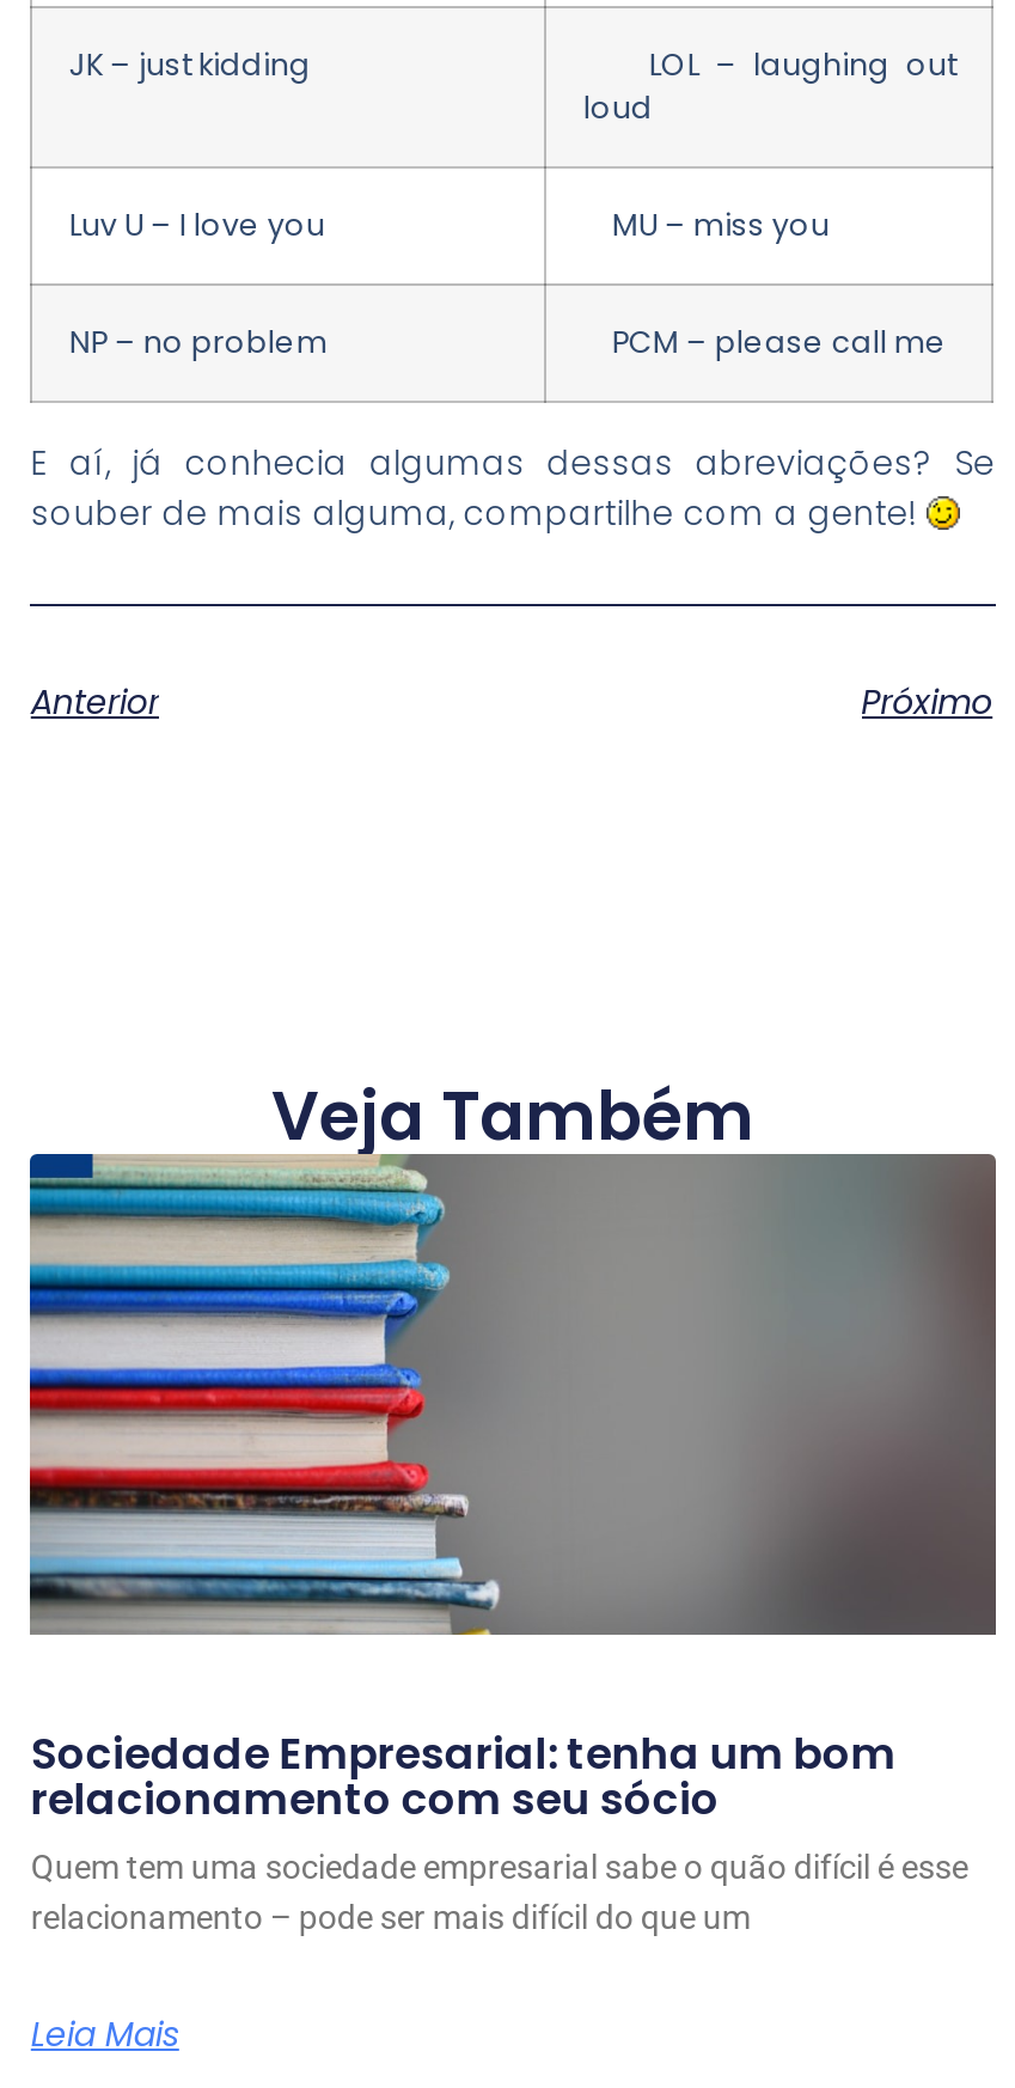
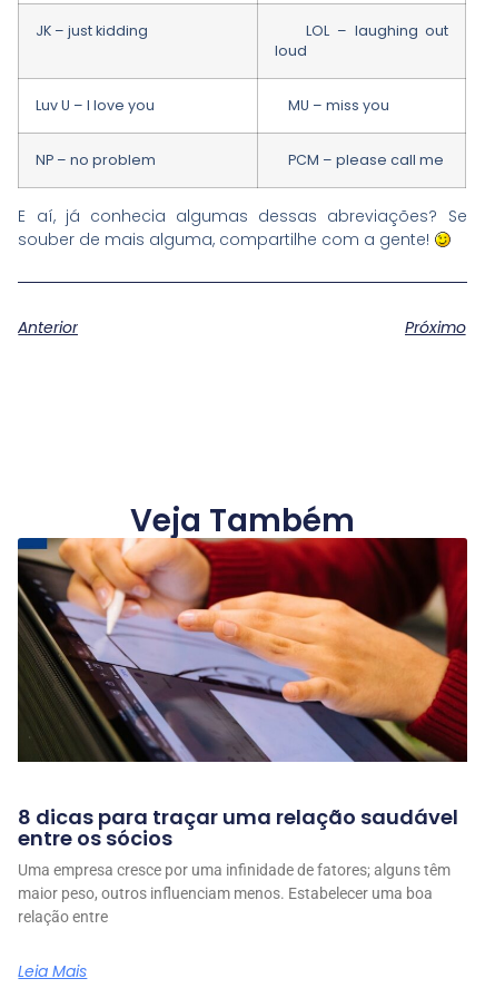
[27,1152,996,1937] [image] | Sociedade Empresarial: tenha um bom | relacionamento com seu sócio | Quem tem uma sociedade empresarial sabe o quão difícil é esse | relacionamento – pode ser mais difícil do que um -> [17,537,467,926] [image] | 8 dicas para traçar uma relação saudável | entre os sócios | Uma empresa cresce por uma infinidade de fatores; alguns têm | maior peso, outros influenciam menos. Estabelecer uma boa | relação entre

